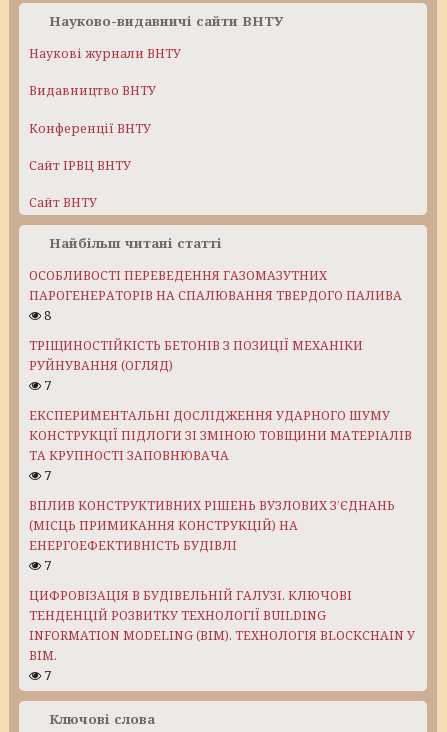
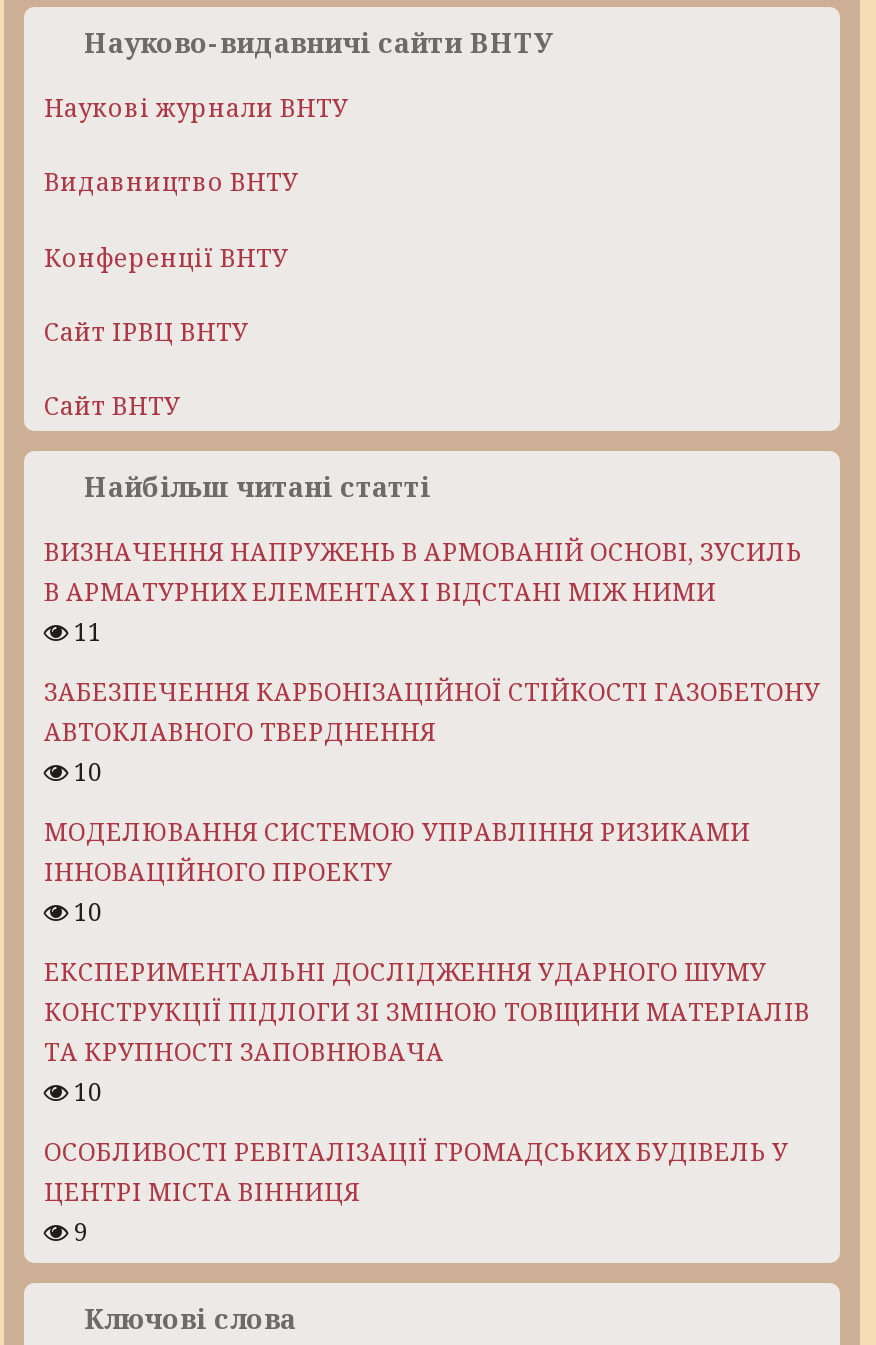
[29,267,402,394] ОСОБЛИВОСТІ ПЕРЕВЕДЕННЯ ГАЗОМАЗУТНИХ | ПАРОГЕНЕРАТОРІВ НА СПАЛЮВАННЯ ТВЕРДОГО ПАЛИВА | 8 | ТРІЩИНОСТІЙКІСТЬ БЕТОНІВ З ПОЗИЦІЇ МЕХАНІКИ | РУЙНУВАННЯ (ОГЛЯД) | 7 -> [44,535,820,929] ВИЗНАЧЕННЯ НАПРУЖЕНЬ В АРМОВАНІЙ ОСНОВІ, ЗУСИЛЬ | В АРМАТУРНИХ ЕЛЕМЕНТАХ І ВІДСТАНІ МІЖ НИМИ | 11 | ЗАБЕЗПЕЧЕННЯ КАРБОНІЗАЦІЙНОЇ СТІЙКОСТІ ГАЗОБЕТОНУ | АВТОКЛАВНОГО ТВЕРДНЕННЯ | 10 | МОДЕЛЮВАННЯ СИСТЕМОЮ УПРАВЛІННЯ РИЗИКАМИ | ІННОВАЦІЙНОГО ПРОЕКТУ | 10
moved [29,407,412,464] -> [44,955,810,1069]: ЕКСПЕРИМЕНТАЛЬНІ ДОСЛІДЖЕННЯ УДАРНОГО ШУМУ | КОНСТРУКЦІЇ ПІДЛОГИ ЗІ ЗМІНОЮ ТОВЩИНИ МАТЕРІАЛІВ | ТА КРУПНОСТІ ЗАПОВНЮВАЧА
[29,467,415,684] 7 | ВПЛИВ КОНСТРУКТИВНИХ РІШЕНЬ ВУЗЛОВИХ З’ЄДНАНЬ | (МІСЦЬ ПРИМИКАННЯ КОНСТРУКЦІЙ) НА | ЕНЕРГОЕФЕКТИВНІСТЬ БУДІВЛІ | 7 | ЦИФРОВІЗАЦІЯ В БУДІВЕЛЬНІЙ ГАЛУЗІ. КЛЮЧОВІ | ТЕНДЕНЦІЙ РОЗВИТКУ ТЕХНОЛОГІЇ BUILDING | INFORMATION MODELING (BIM). ТЕХНОЛОГІЯ BLOCKCHAIN У | BIM. | 7 -> [44,1075,788,1249] 10 | ОСОБЛИВОСТІ РЕВІТАЛІЗАЦІЇ ГРОМАДСЬКИХ БУДІВЕЛЬ У | ЦЕНТРІ МІСТА ВІННИЦЯ | 9

